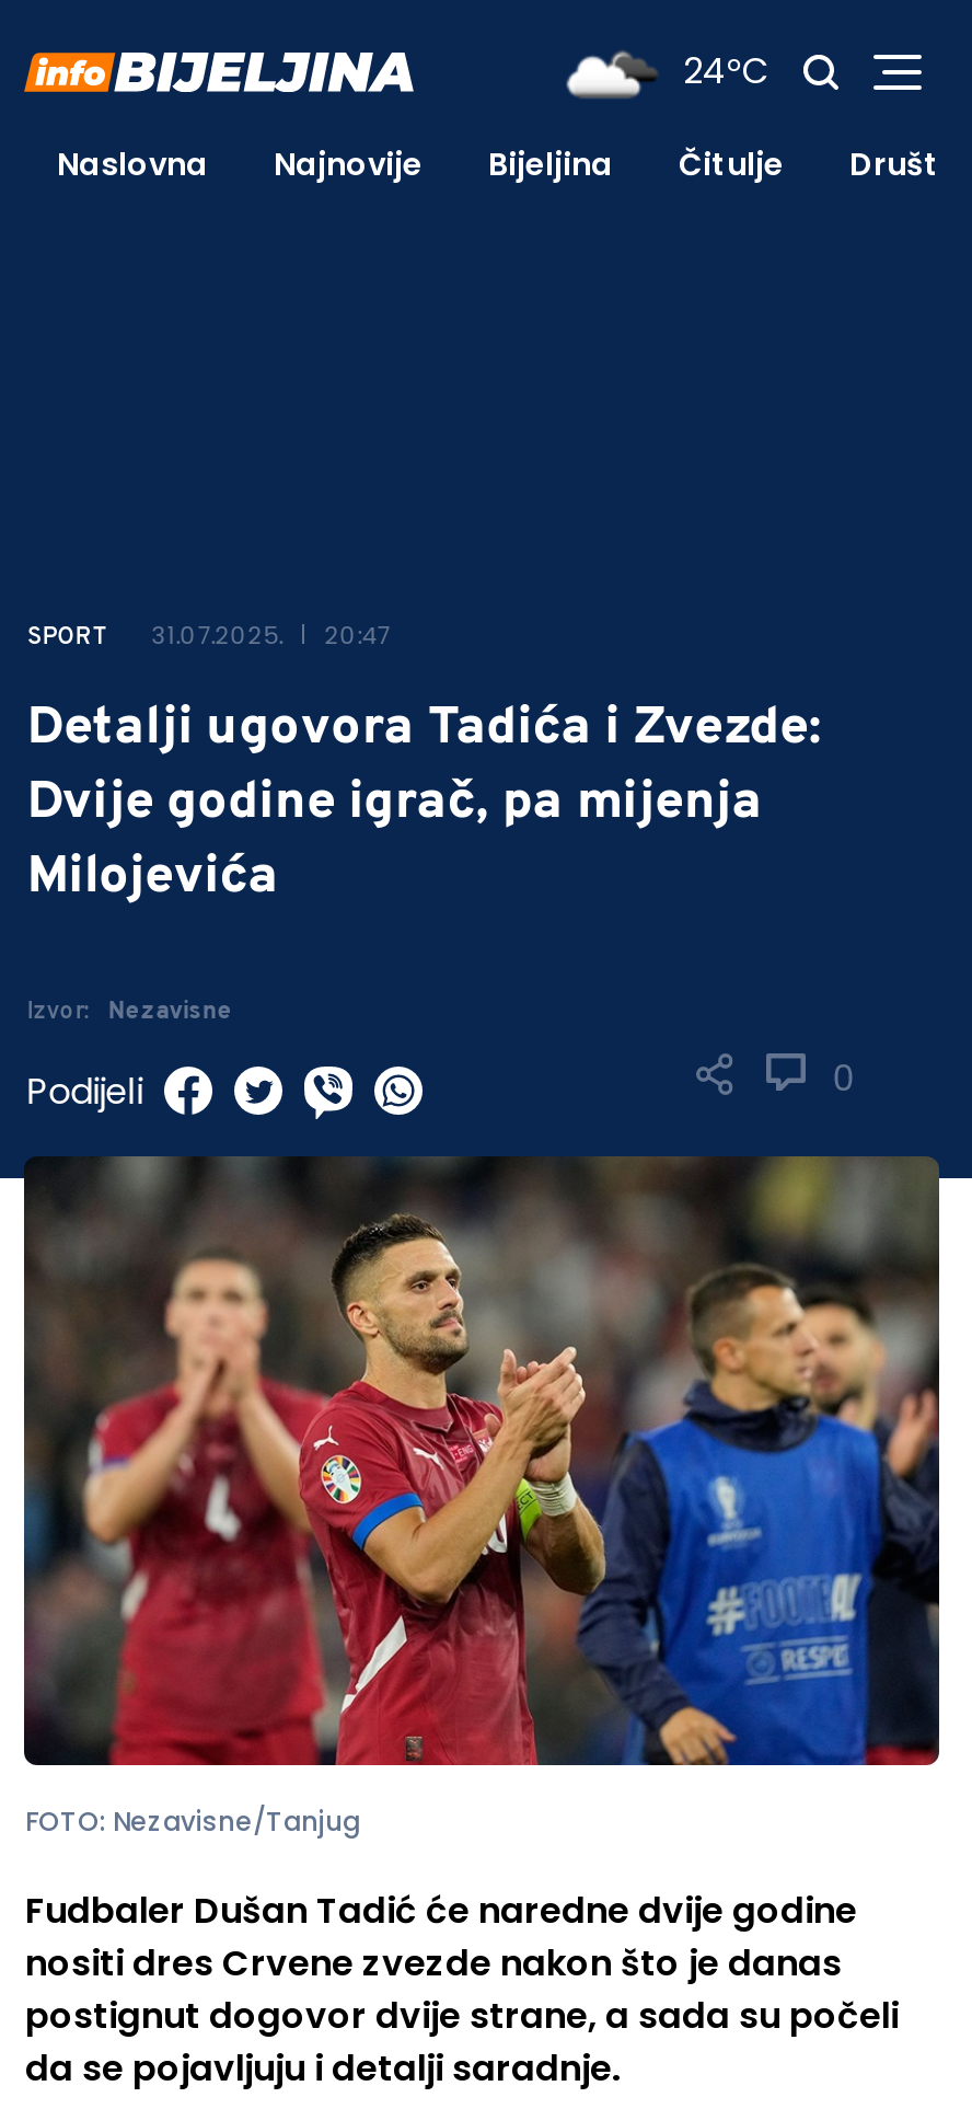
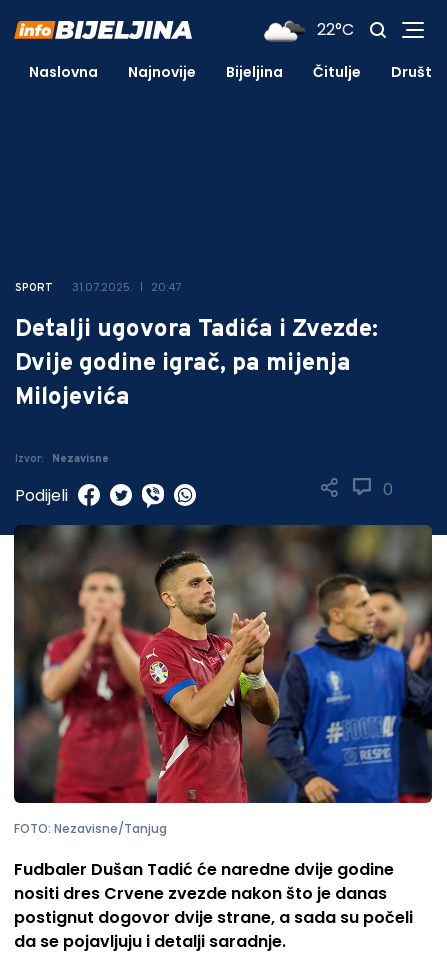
[683,46,768,96] 24°C -> [317,18,354,41] 22°C

